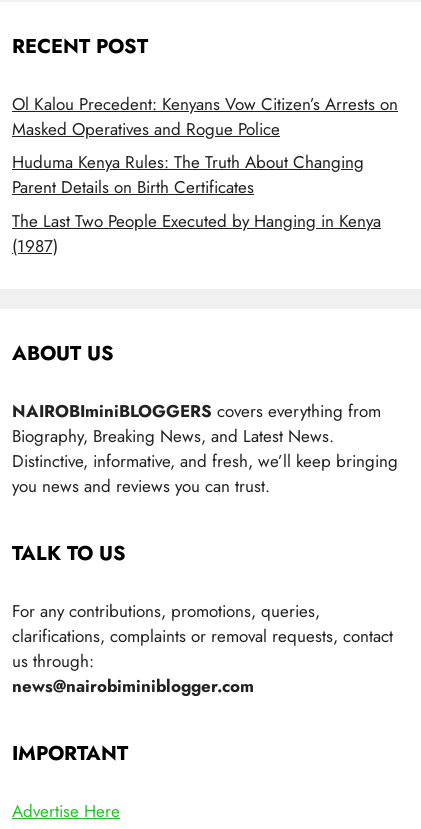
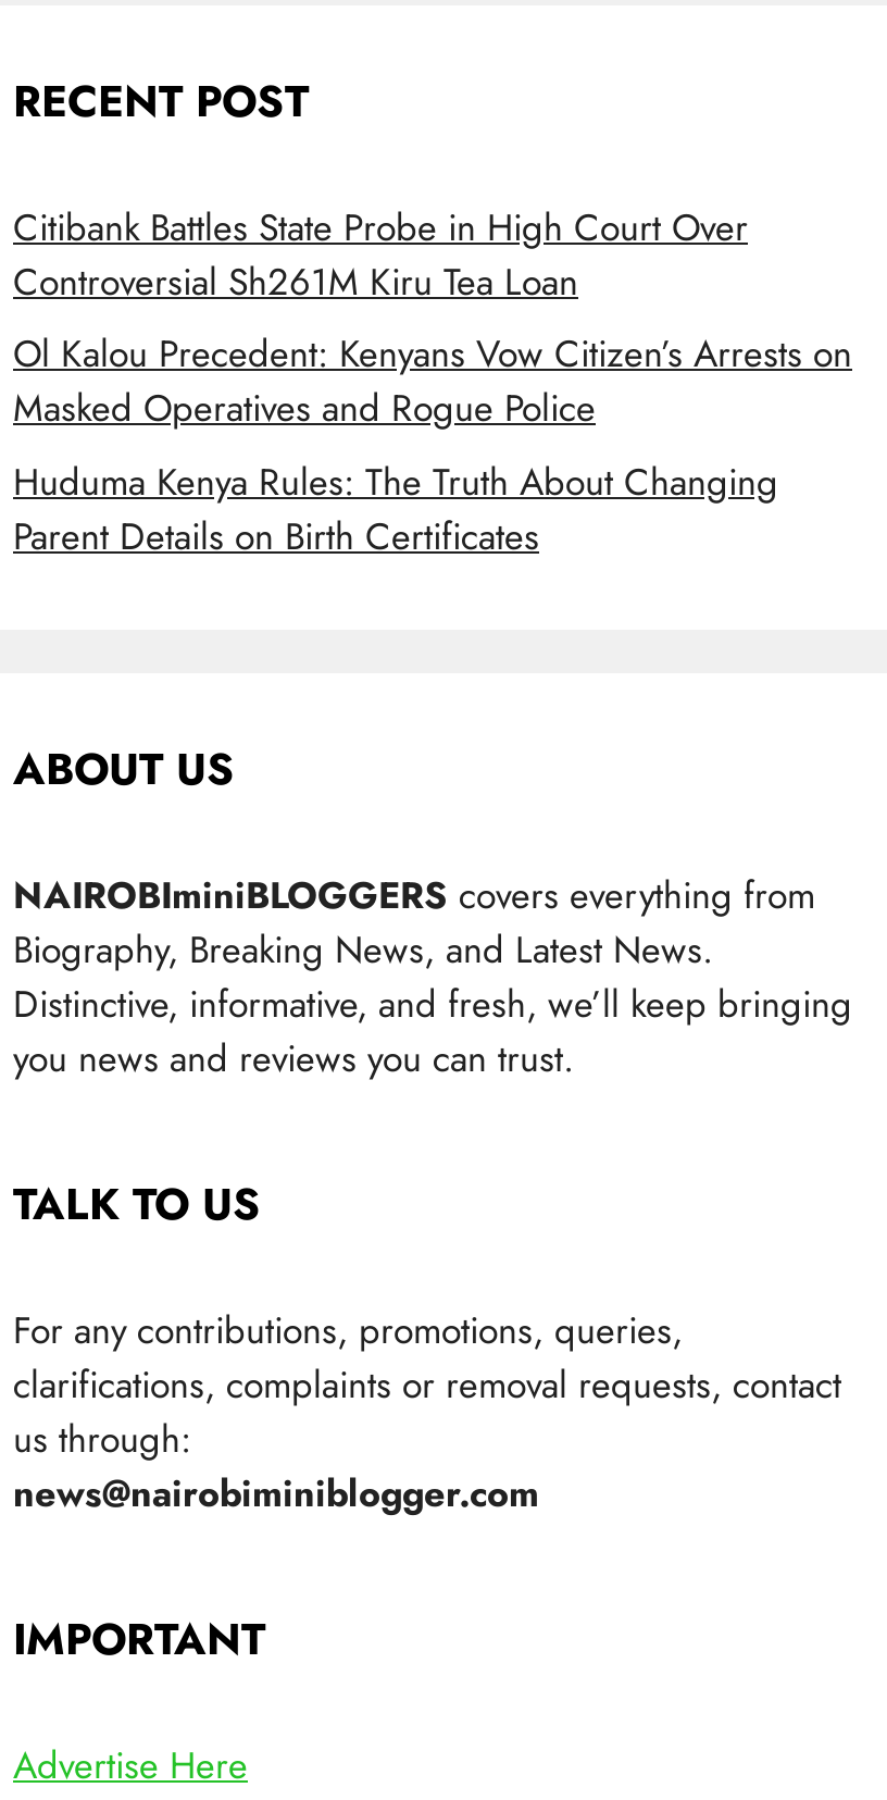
none -> [13,201,748,307] Citibank Battles State Probe in High Court Over | Controversial Sh261M Kiru Tea Loan
moved [12,92,398,199] -> [13,328,852,562]: Ol Kalou Precedent: Kenyans Vow Citizen’s Arrests on | Masked Operatives and Rogue Police | Huduma Kenya Rules: The Truth About Changing | Parent Details on Birth Certificates
[12,209,381,258] The Last Two People Executed by Hanging in Kenya | (1987) -> none

